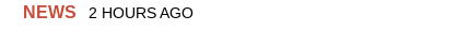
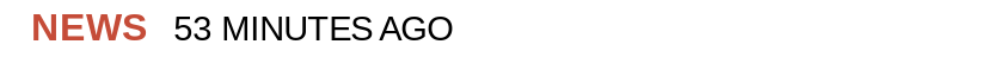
[23,3,193,21] NEWS 2 HOURS AGO -> [31,6,453,47] NEWS 53 MINUTES AGO

